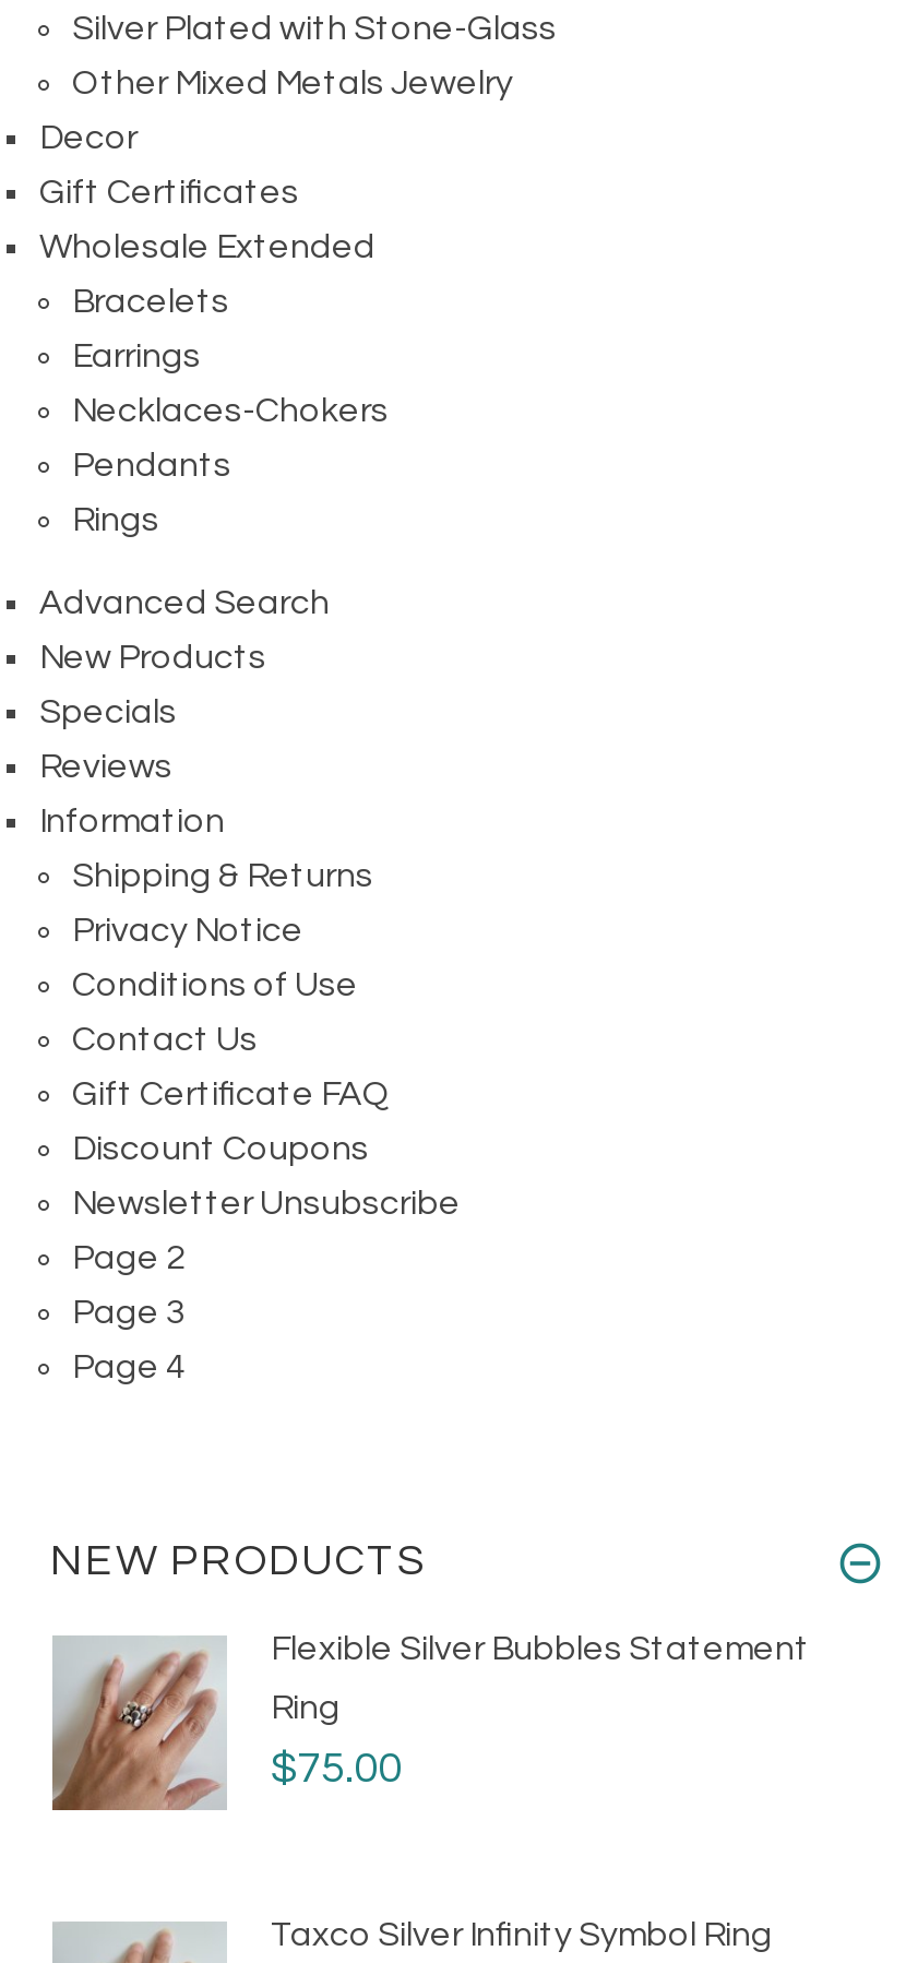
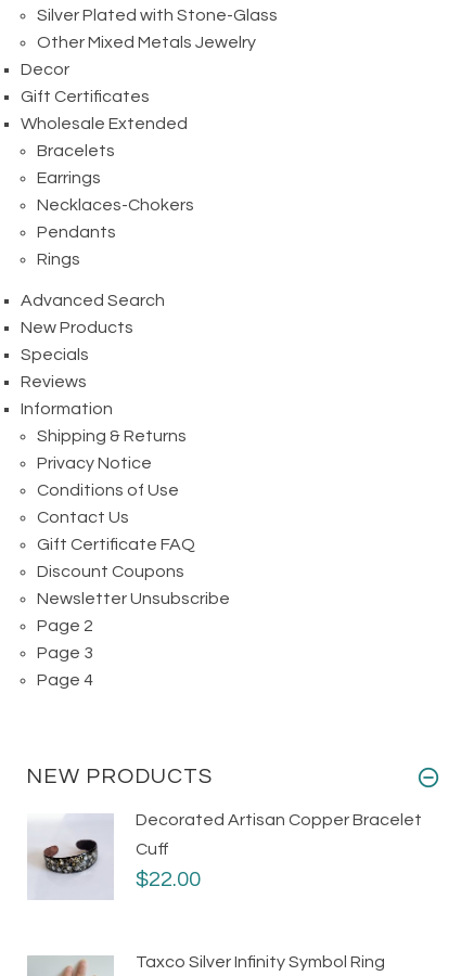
[50,1630,810,1812] [image] | Flexible Silver Bubbles Statement -> [27,811,422,900] [image] | Decorated Artisan Copper Bracelet
[271,1689,341,1724] Ring -> [136,840,169,857] Cuff
[271,1746,402,1790] $75.00 -> [136,868,201,890] $22.00

